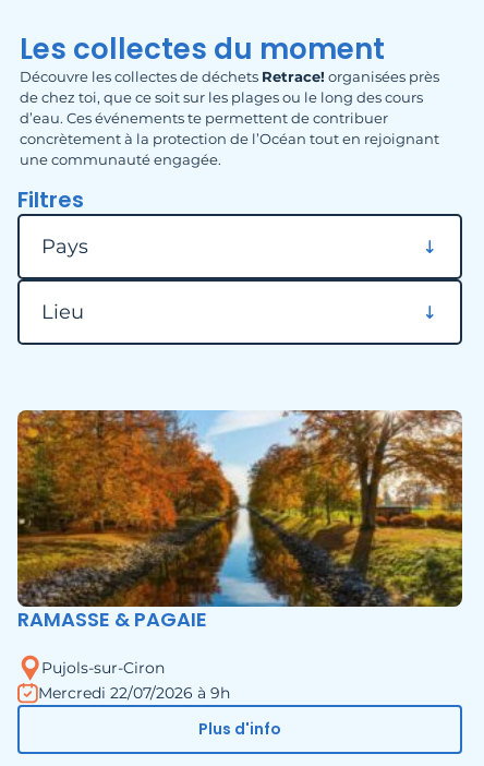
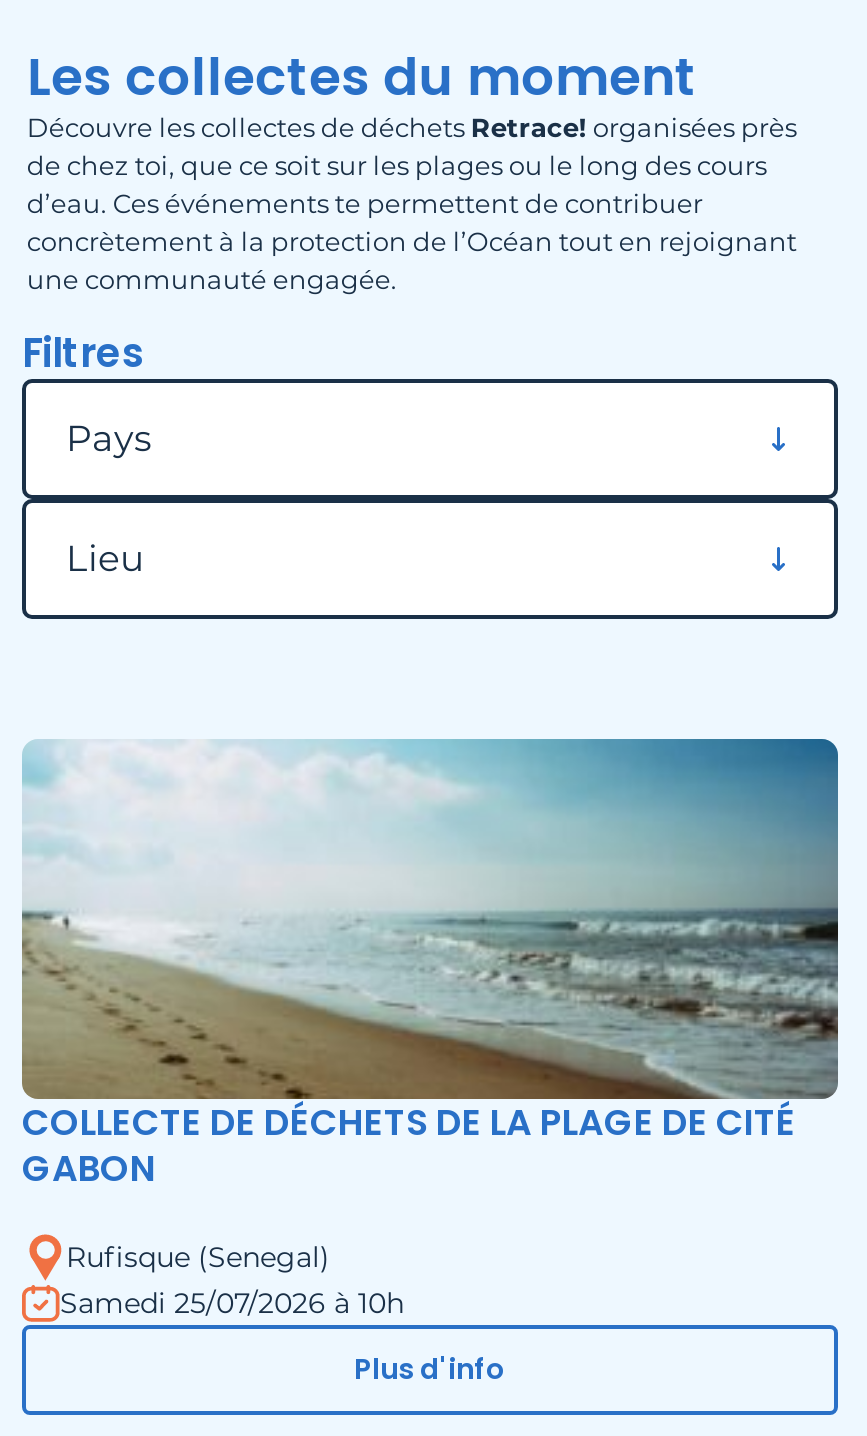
[16,409,463,633] [image] | RAMASSE & PAGAIE -> [20,737,840,1194] [image] | COLLECTE DE DÉCHETS DE LA PLAGE DE CITÉ | GABON
[38,658,230,703] Pujols-sur-Ciron | Mercredi 22/07/2026 à 9h -> [60,1239,404,1322] Rufisque (Senegal) | Samedi 25/07/2026 à 10h

